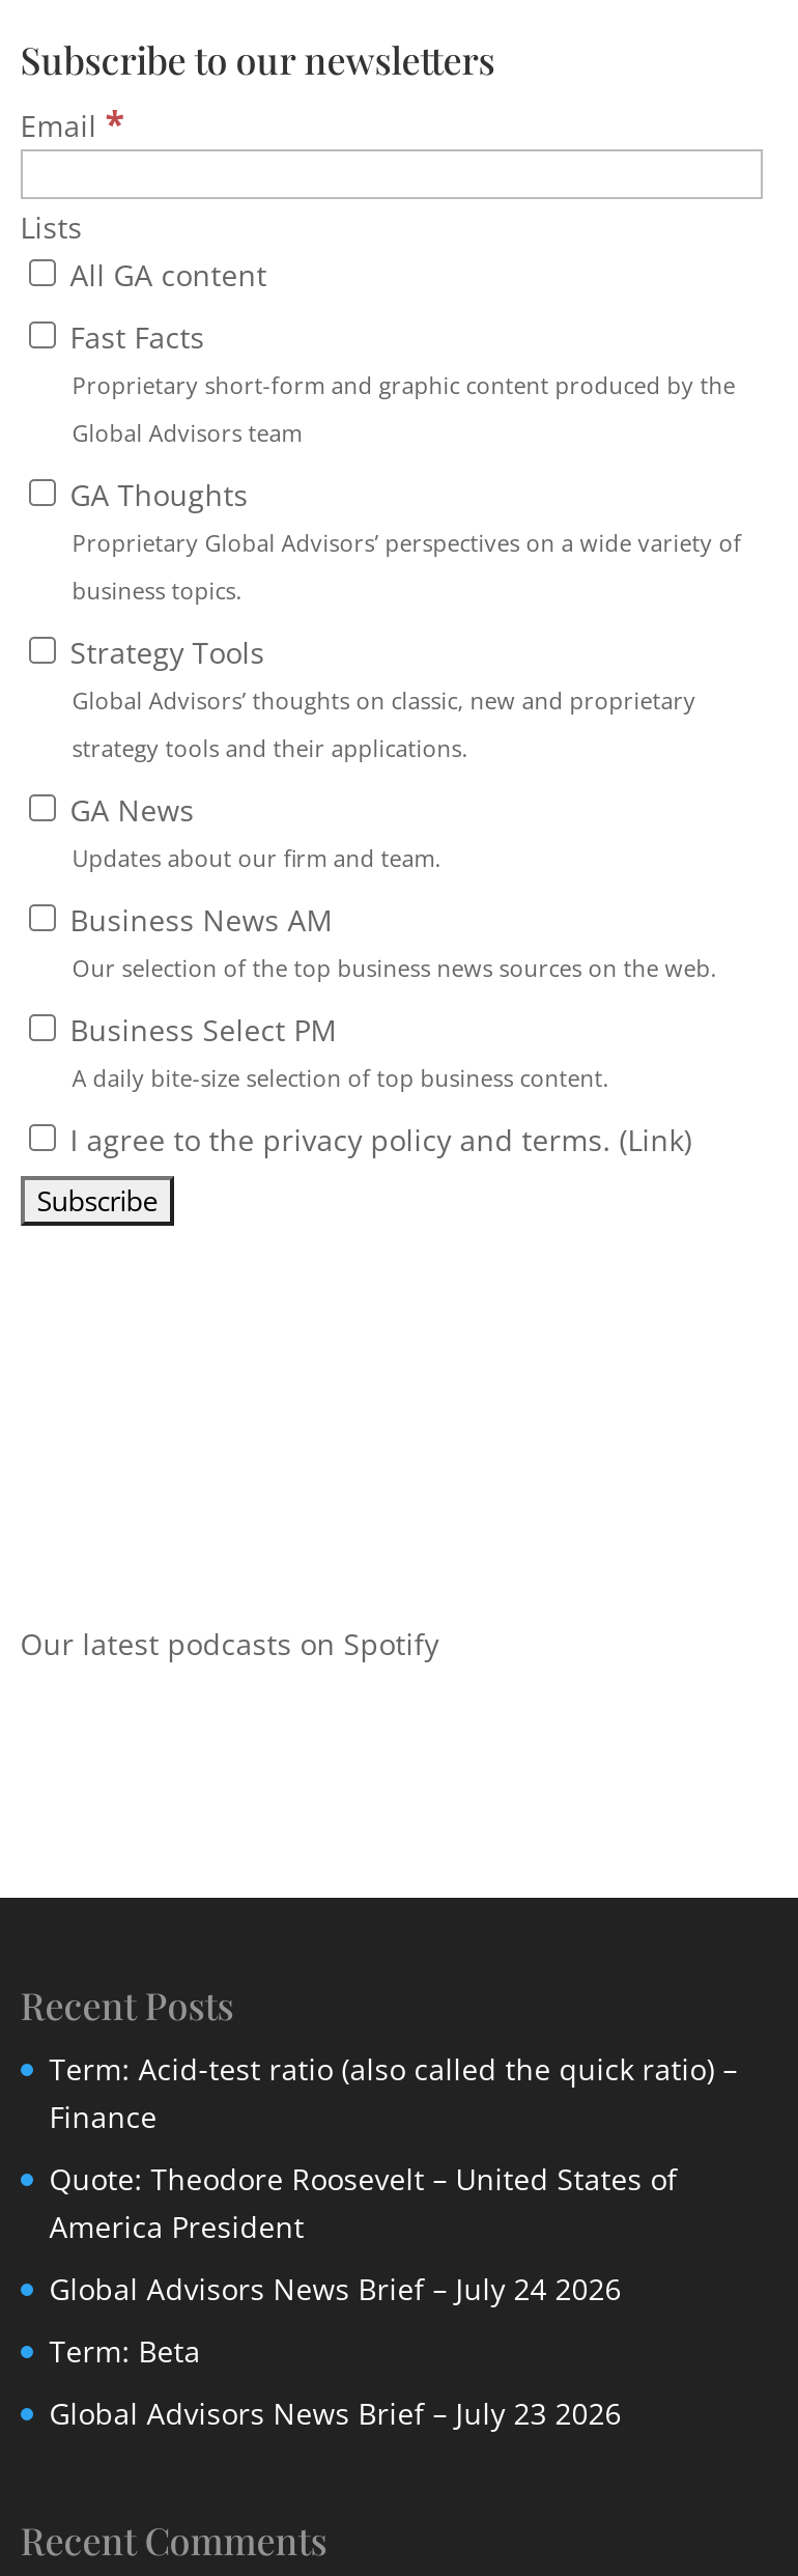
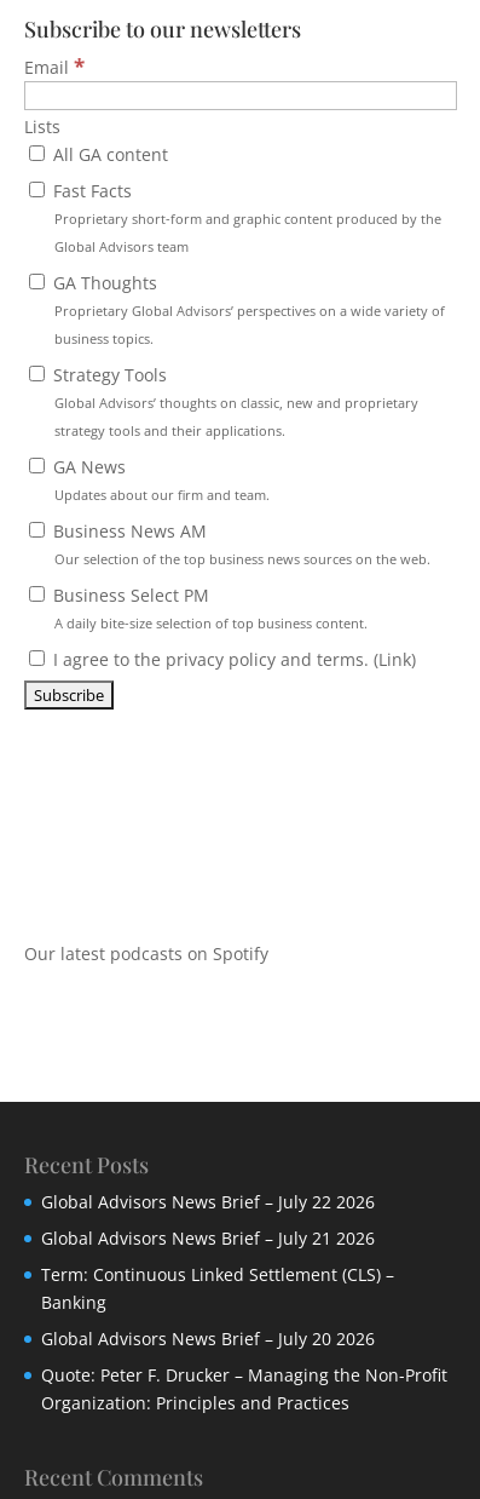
[49,2048,737,2135] Term: Acid-test ratio (also called the quick ratio) – | Finance -> [41,1190,375,1213] Global Advisors News Brief – July 22 2026
[49,2158,677,2245] Quote: Theodore Roosevelt – United States of | America President -> [41,1226,375,1249] Global Advisors News Brief – July 21 2026
[49,2268,621,2308] Global Advisors News Brief – July 24 2026 -> [41,1262,394,1313] Term: Continuous Linked Settlement (CLS) – | Banking
[49,2330,201,2370] Term: Beta -> [41,1327,375,1350] Global Advisors News Brief – July 20 2026
[49,2393,621,2432] Global Advisors News Brief – July 23 2026 -> [41,1363,447,1414] Quote: Peter F. Drucker – Managing the Non-Profit | Organization: Principles and Practices

